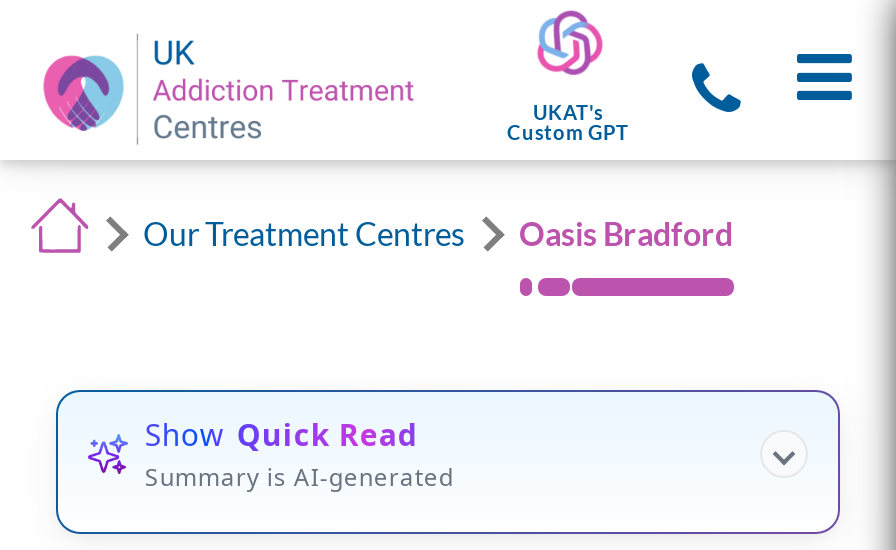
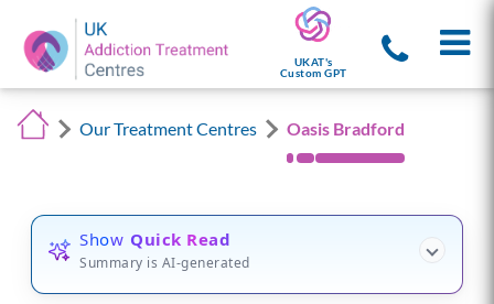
[536,10,604,76] [image] -> [294,6,332,43] [image]

